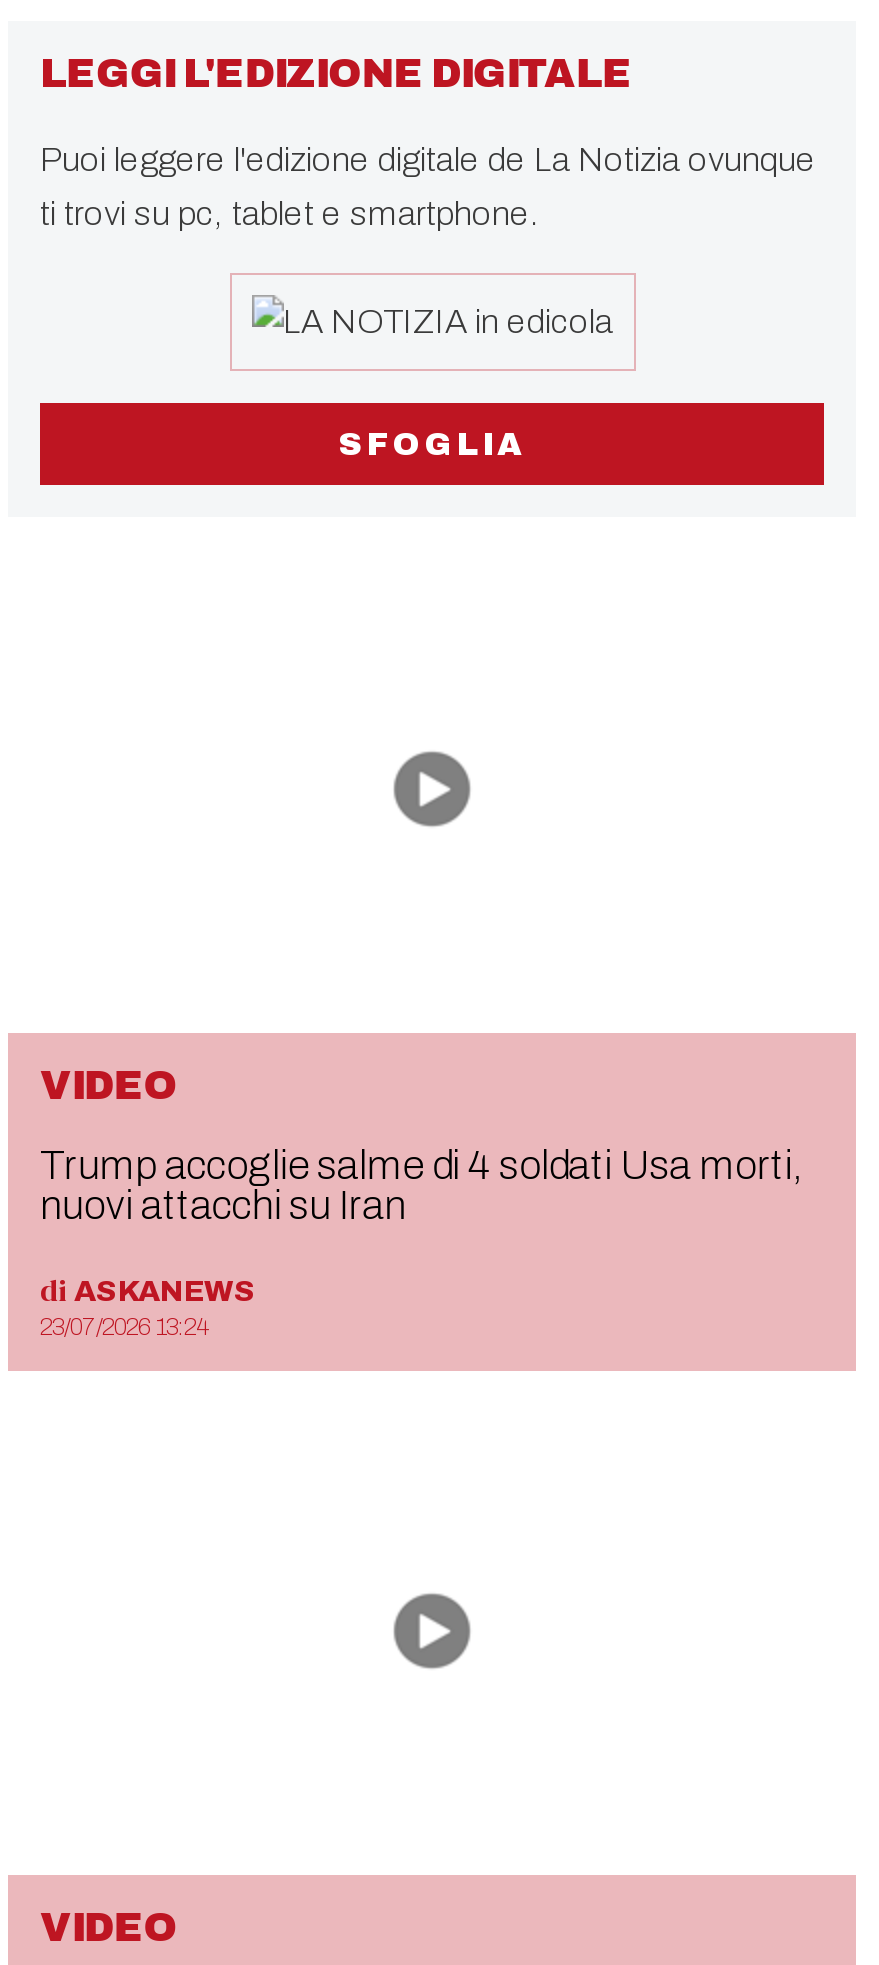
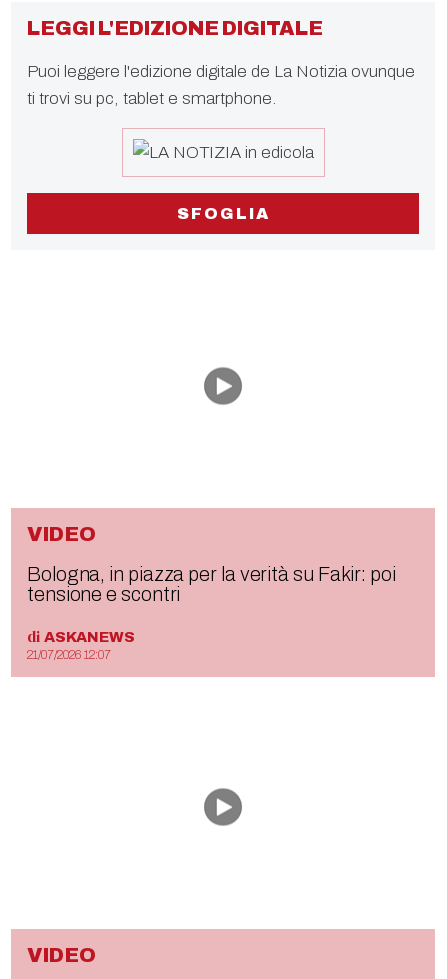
[40,1143,802,1227] Trump accoglie salme di 4 soldati Usa morti, | nuovi attacchi su Iran -> [27,563,396,605] Bologna, in piazza per la verità su Fakir: poi | tensione e scontri
[40,1313,208,1341] 23/07/2026 13:24 -> [27,648,111,662] 21/07/2026 12:07

